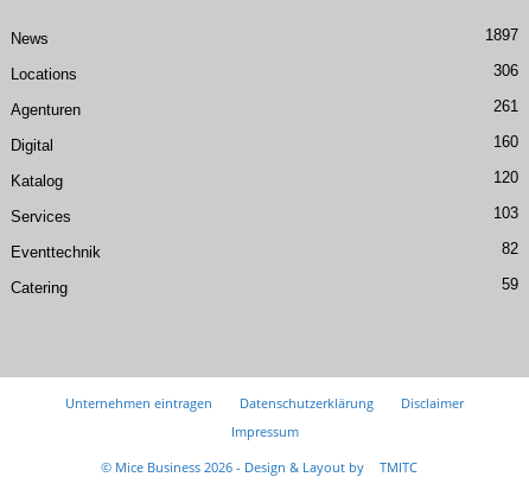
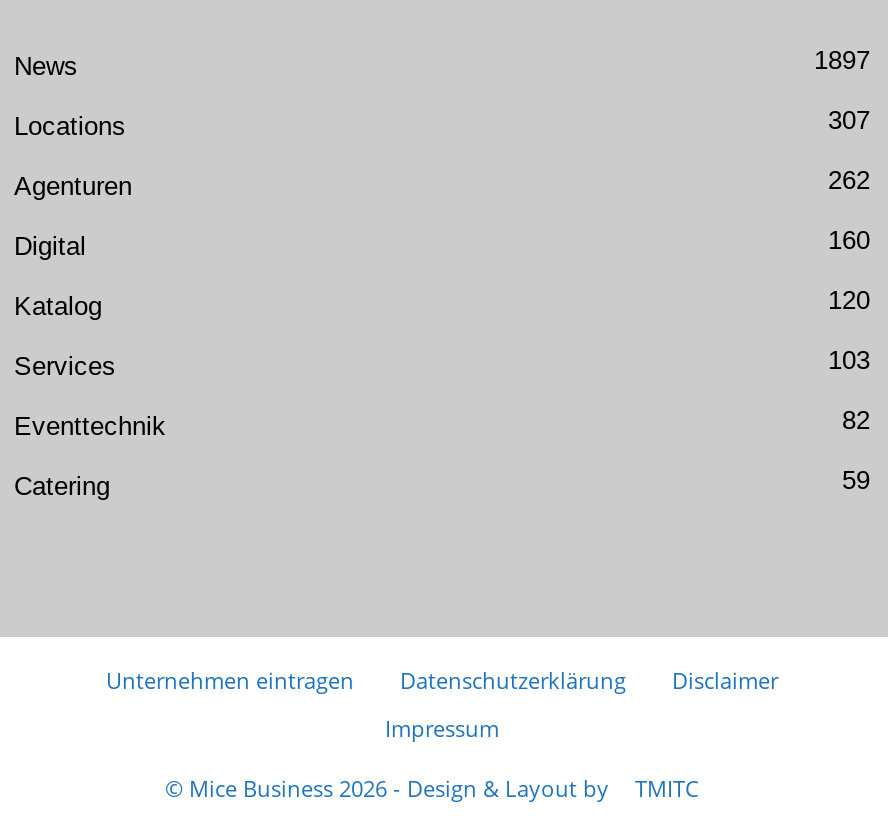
[493,61,518,79] 306 -> [828,105,870,135] 307
[493,97,518,115] 261 -> [828,165,870,195] 262

